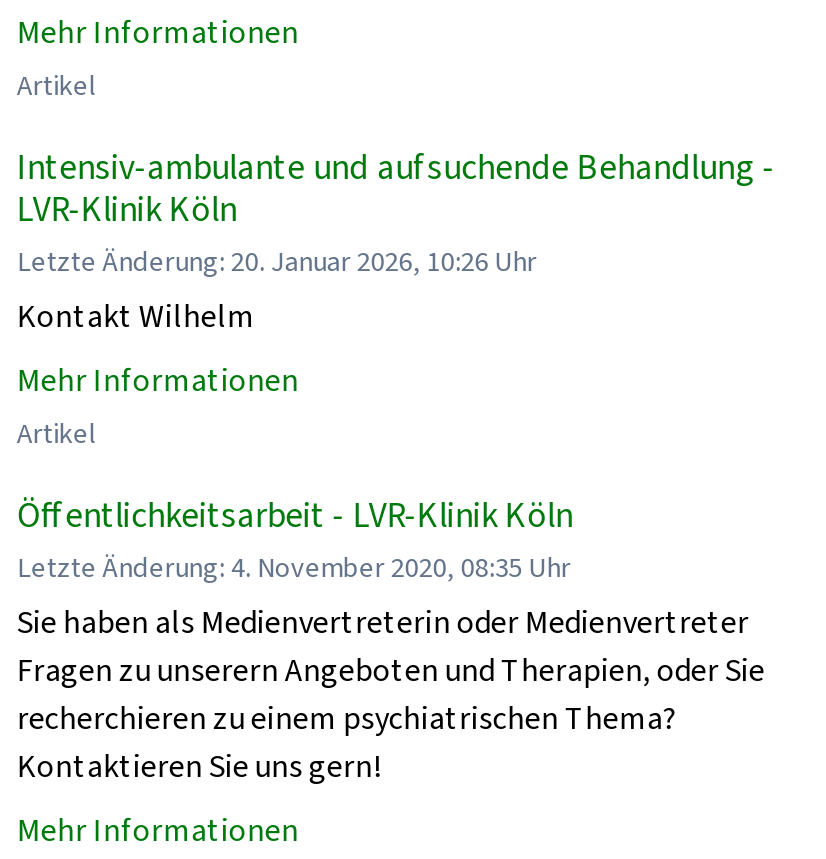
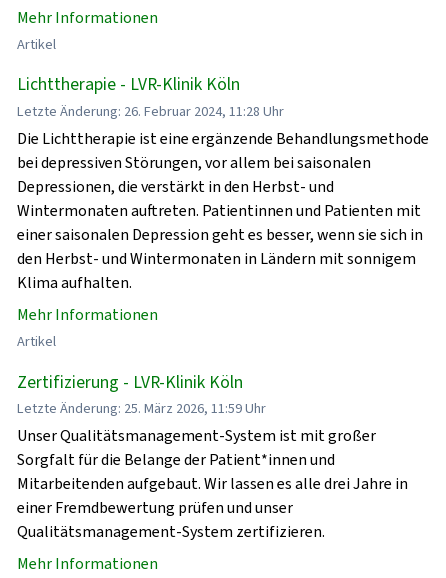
[17,142,775,337] Intensiv-ambulante und aufsuchende Behandlung - | LVR-Klinik Köln | Letzte Änderung: 20. Januar 2026, 10:26 Uhr | Kontakt Wilhelm -> [17,72,429,293] Lichttherapie - LVR-Klinik Köln | Letzte Änderung: 26. Februar 2024, 11:28 Uhr | Die Lichttherapie ist eine ergänzende Behandlungsmethode | bei depressiven Störungen, vor allem bei saisonalen | Depressionen, die verstärkt in den Herbst- und | Wintermonaten auftreten. Patientinnen und Patienten mit | einer saisonalen Depression geht es besser, wenn sie sich in | den Herbst- und Wintermonaten in Ländern mit sonnigem | Klima aufhalten.
[17,490,765,787] Öffentlichkeitsarbeit - LVR-Klinik Köln | Letzte Änderung: 4. November 2020, 08:35 Uhr | Sie haben als Medienvertreterin oder Medienvertreter | Fragen zu unserern Angeboten und Therapien, oder Sie | recherchieren zu einem psychiatrischen Thema? | Kontaktieren Sie uns gern! -> [17,370,408,542] Zertifizierung - LVR-Klinik Köln | Letzte Änderung: 25. März 2026, 11:59 Uhr | Unser Qualitätsmanagement-System ist mit großer | Sorgfalt für die Belange der Patient*innen und | Mitarbeitenden aufgebaut. Wir lassen es alle drei Jahre in | einer Fremdbewertung prüfen und unser | Qualitätsmanagement-System zertifizieren.

